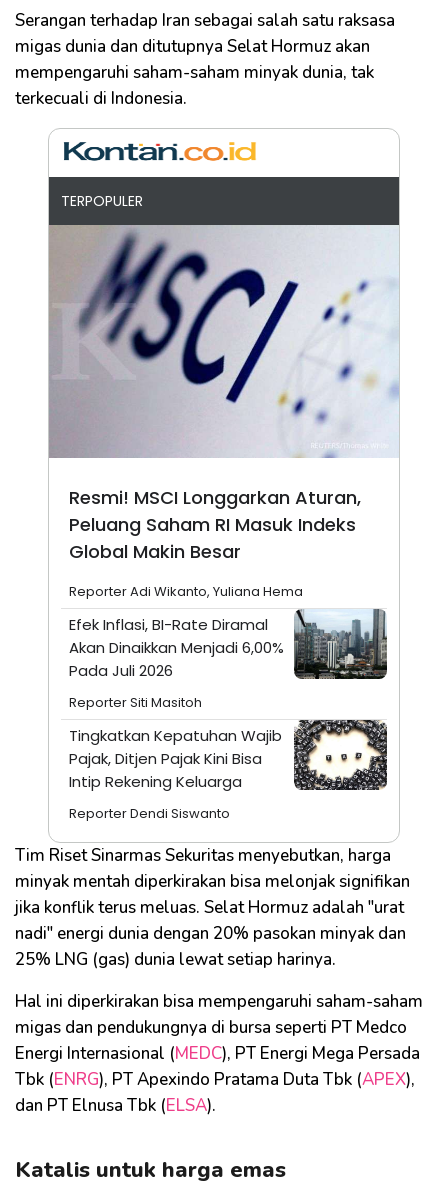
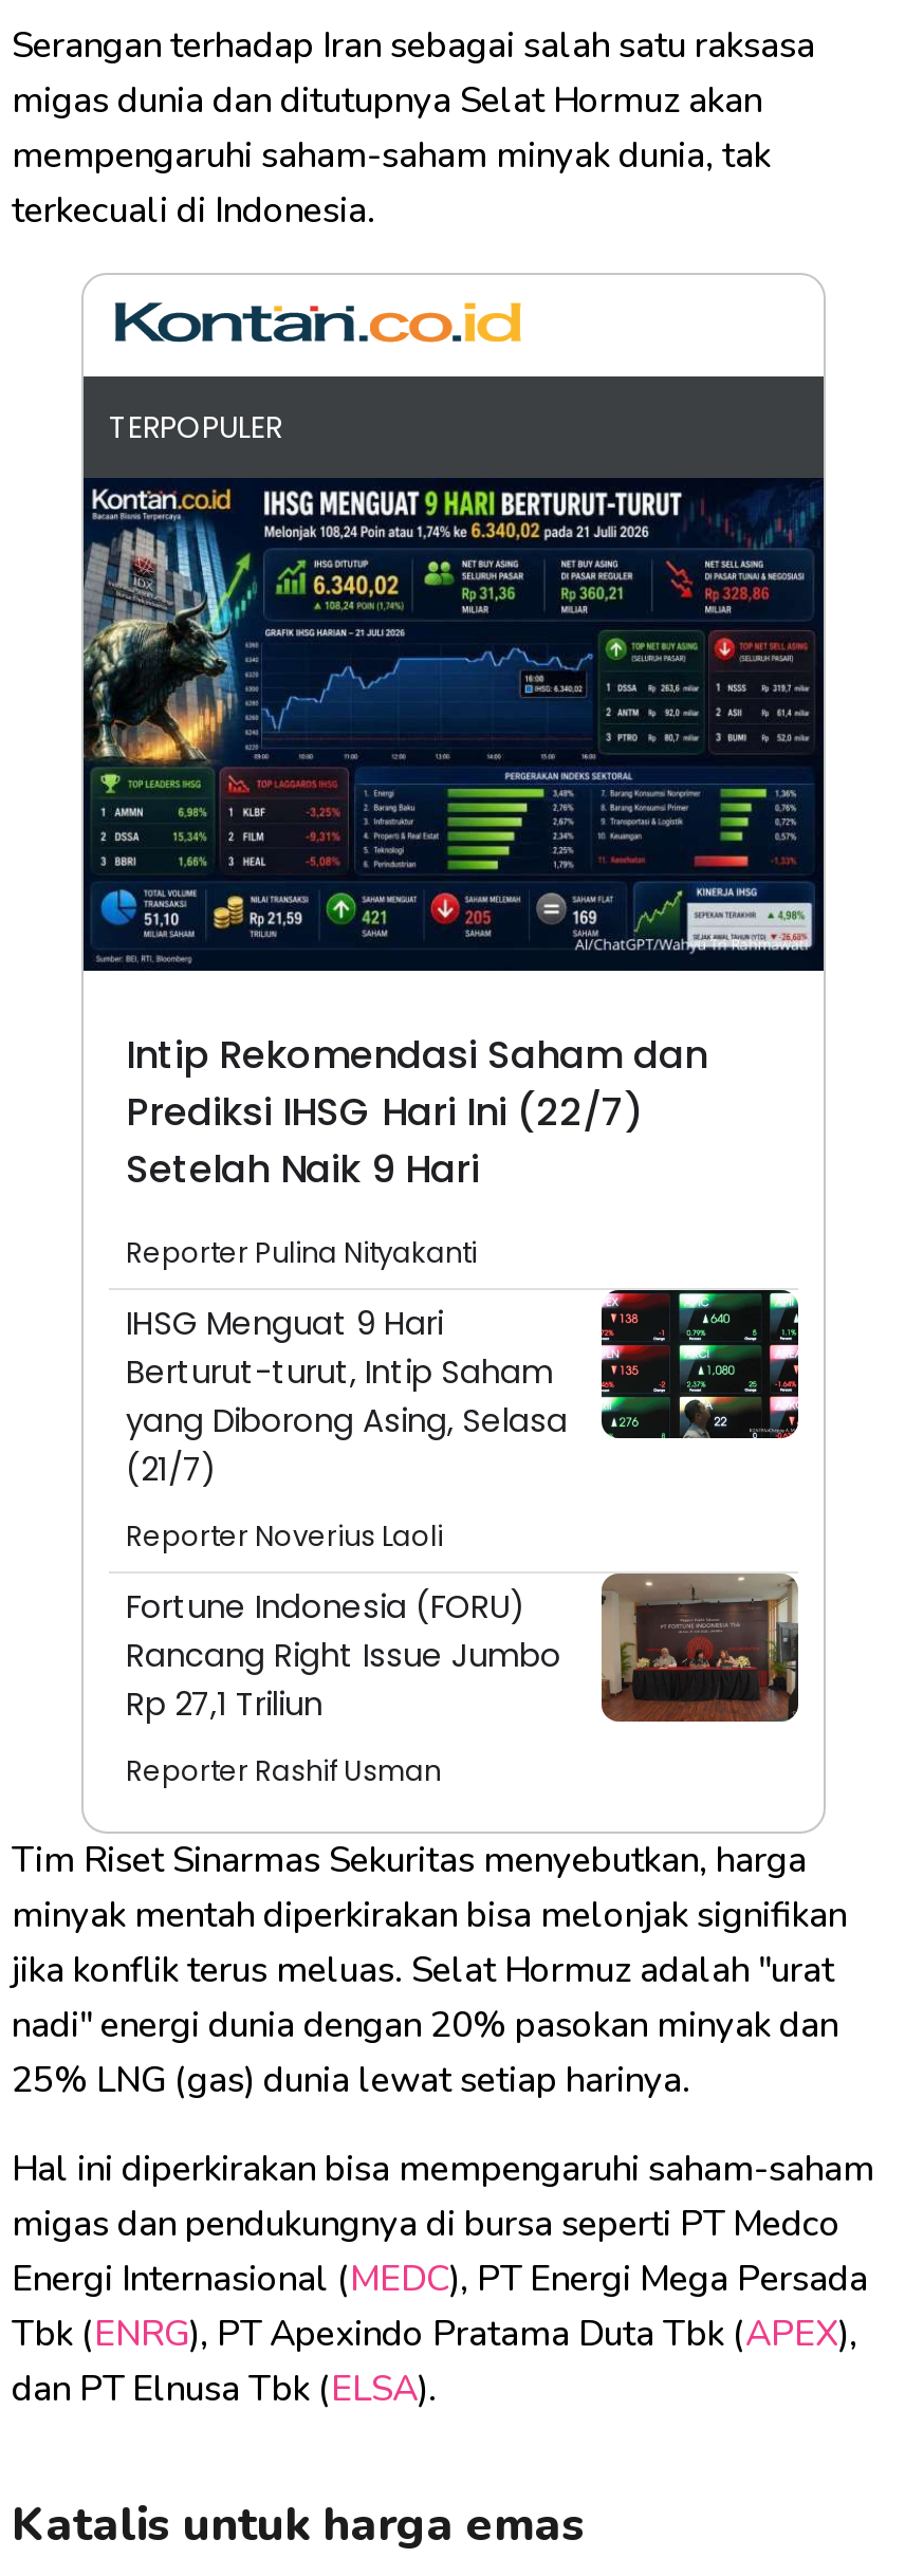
[48,224,399,564] [image] | Resmi! MSCI Longgarkan Aturan, | Peluang Saham RI Masuk Indeks | Global Makin Besar -> [84,478,826,1195] [image] | Intip Rekomendasi Saham dan | Prediksi IHSG Hari Ini (22/7) | Setelah Naik 9 Hari
[69,582,303,601] Reporter Adi Wikanto, Yuliana Hema -> [126,1233,477,1273] Reporter Pulina Nityakanti
[69,608,387,681] [image] | Efek Inflasi, BI-Rate Diramal | Akan Dinaikkan Menjadi 6,00% | Pada Juli 2026 -> [126,1288,800,1491] [image] | IHSG Menguat 9 Hari | Berturut-turut, Intip Saham | yang Diborong Asing, Selasa | (21/7)
[69,693,202,712] Reporter Siti Masitoh -> [126,1516,443,1557] Reporter Noverius Laoli
[69,720,387,792] [image] | Tingkatkan Kepatuhan Wajib | Pajak, Ditjen Pajak Kini Bisa | Intip Rekening Keluarga -> [126,1571,796,1726] [image] | Fortune Indonesia (FORU) | Rancang Right Issue Jumbo | Rp 27,1 Triliun
[69,804,230,823] Reporter Dendi Siswanto -> [126,1751,441,1791] Reporter Rashif Usman

